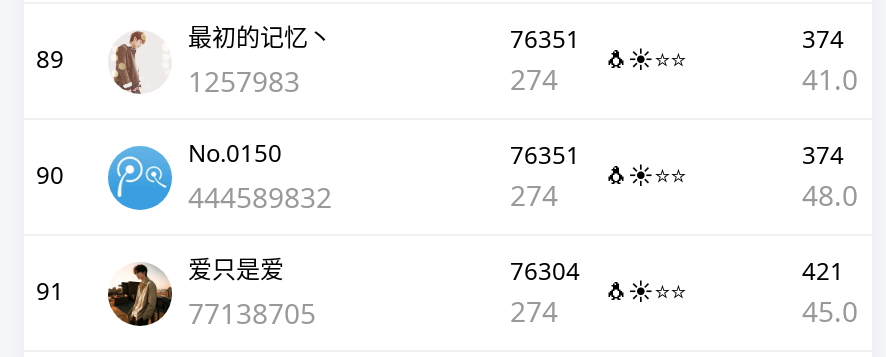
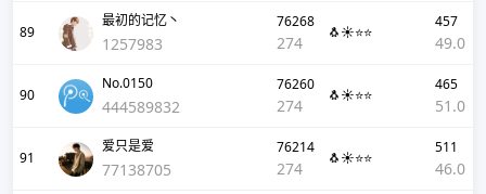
[510,22,580,56] 76351 -> [277,12,315,30] 76268
[802,22,844,56] 374 -> [435,12,458,30] 457
[802,60,858,98] 41.0 -> [435,33,465,53] 49.0
[510,138,580,172] 76351 -> [277,75,315,93] 76260
[802,138,844,172] 374 -> [435,75,458,93] 465
[802,176,858,214] 48.0 -> [435,95,465,116] 51.0
[510,254,580,288] 76304 -> [277,138,315,156] 76214
[802,254,844,288] 421 -> [435,138,458,156] 511
[802,292,858,330] 45.0 -> [435,158,465,179] 46.0

